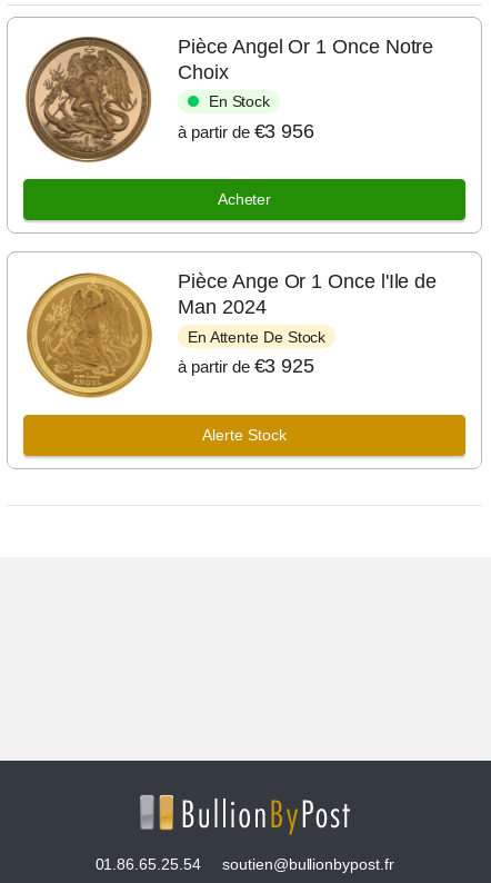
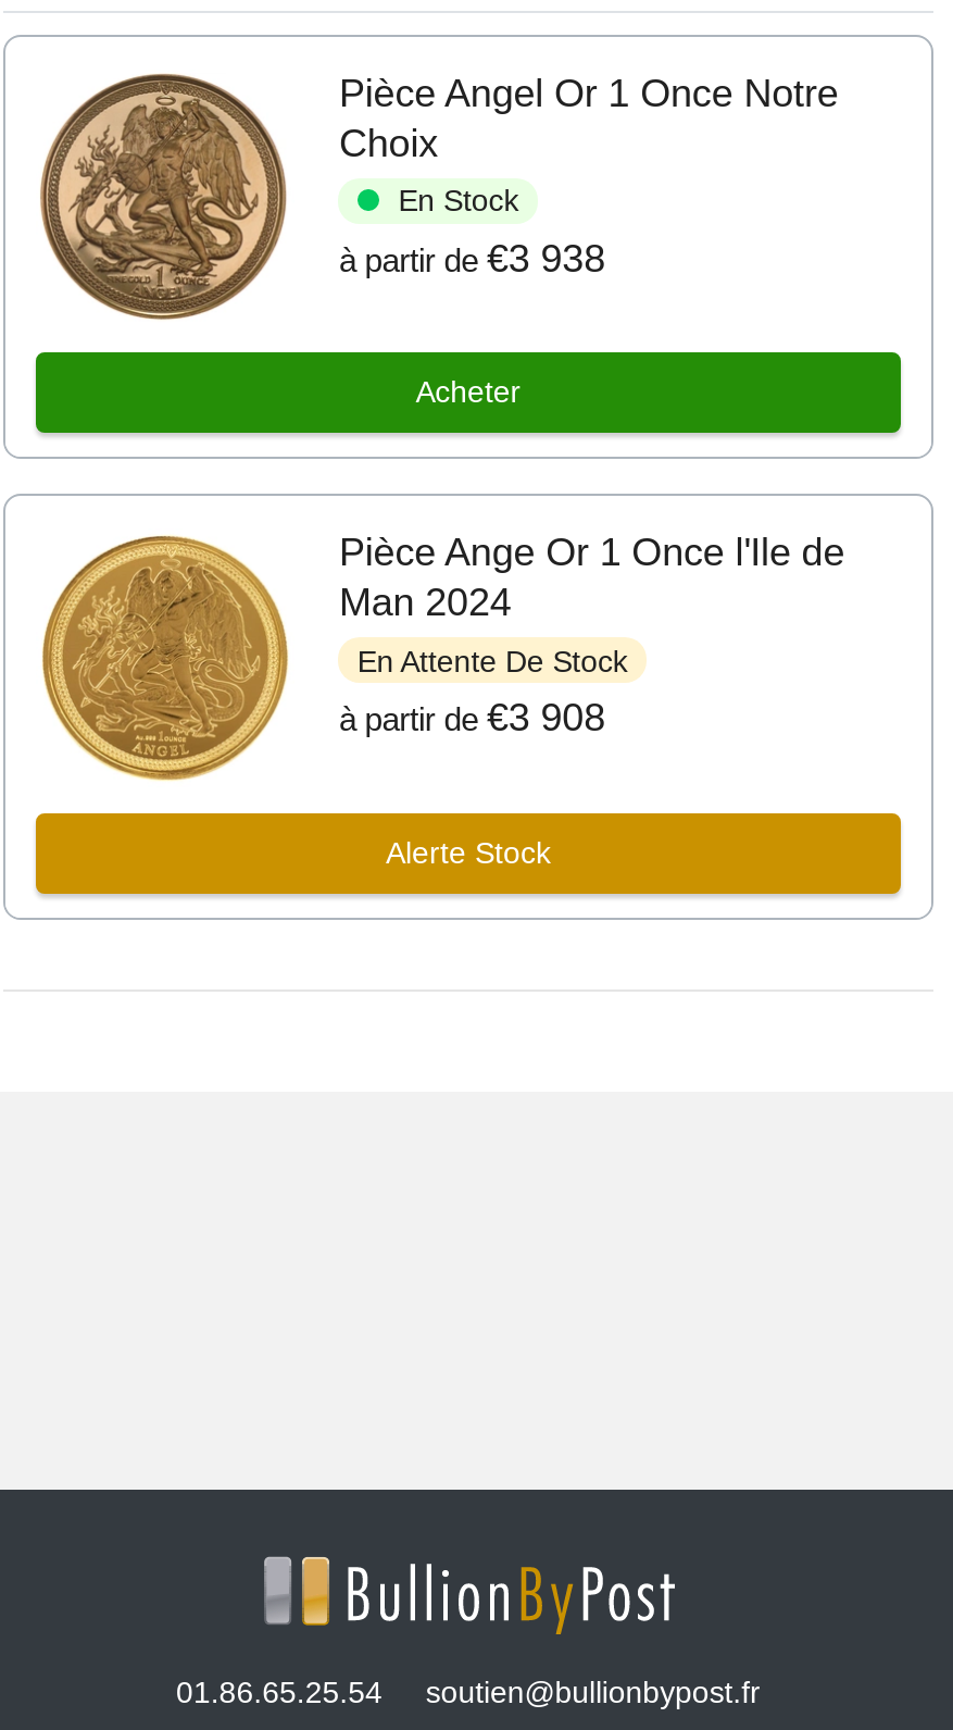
[178,120,314,143] à partir de €3 956 -> [339,238,605,281] à partir de €3 938
[178,355,314,377] à partir de €3 925 -> [339,697,605,740] à partir de €3 908

